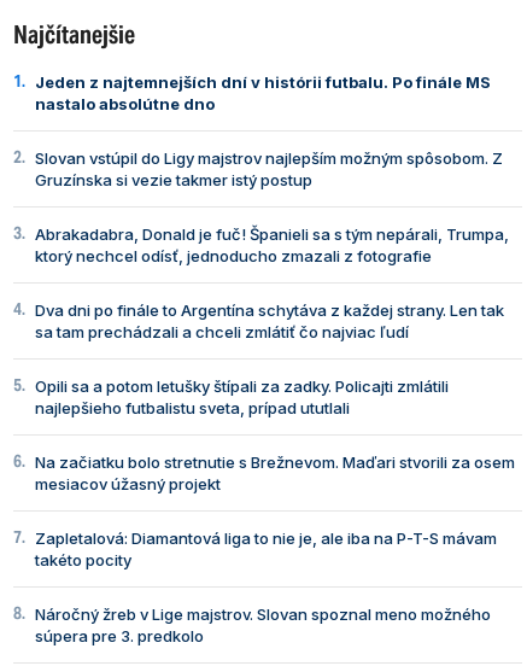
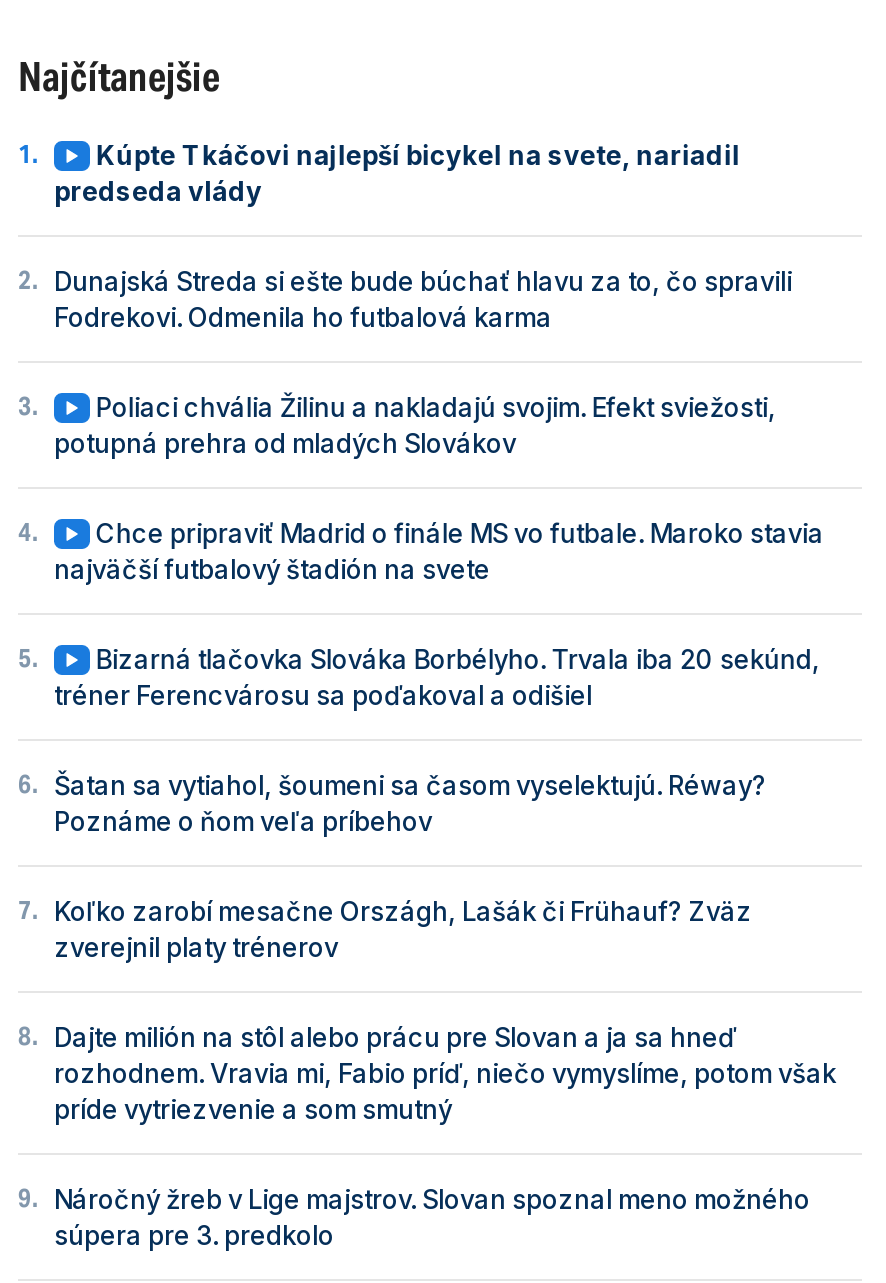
[35,72,515,569] Jeden z najtemnejších dní v histórii futbalu. Po finále MS | nastalo absolútne dno | Slovan vstúpil do Ligy majstrov najlepším možným spôsobom. Z | Gruzínska si vezie takmer istý postup | Abrakadabra, Donald je fuč! Španieli sa s tým nepárali, Trumpa, | ktorý nechcel odísť, jednoducho zmazali z fotografie | Dva dni po finále to Argentína schytáva z každej strany. Len tak | sa tam prechádzali a chceli zmlátiť čo najviac ľudí | Opili sa a potom letušky štípali za zadky. Policajti zmlátili | najlepšieho futbalistu sveta, prípad ututlali | Na začiatku bolo stretnutie s Brežnevom. Maďari stvorili za osem | mesiacov úžasný projekt | Zapletalová: Diamantová liga to nie je, ale iba na P-T-S mávam | takéto pocity -> [54,138,836,1124] Kúpte Tkáčovi najlepší bicykel na svete, nariadil | predseda vlády | Dunajská Streda si ešte bude búchať hlavu za to, čo spravili | Fodrekovi. Odmenila ho futbalová karma | Poliaci chvália Žilinu a nakladajú svojim. Efekt sviežosti, | potupná prehra od mladých Slovákov | Chce pripraviť Madrid o finále MS vo futbale. Maroko stavia | najväčší futbalový štadión na svete | Bizarná tlačovka Slováka Borbélyho. Trvala iba 20 sekúnd, | tréner Ferencvárosu sa poďakoval a odišiel | Šatan sa vytiahol, šoumeni sa časom vyselektujú. Réway? | Poznáme o ňom veľa príbehov | Koľko zarobí mesačne Országh, Lašák či Frühauf? Zväz | zverejnil platy trénerov | Dajte milión na stôl alebo prácu pre Slovan a ja sa hneď | rozhodnem. Vravia mi, Fabio príď, niečo vymyslíme, potom však | príde vytriezvenie a som smutný

